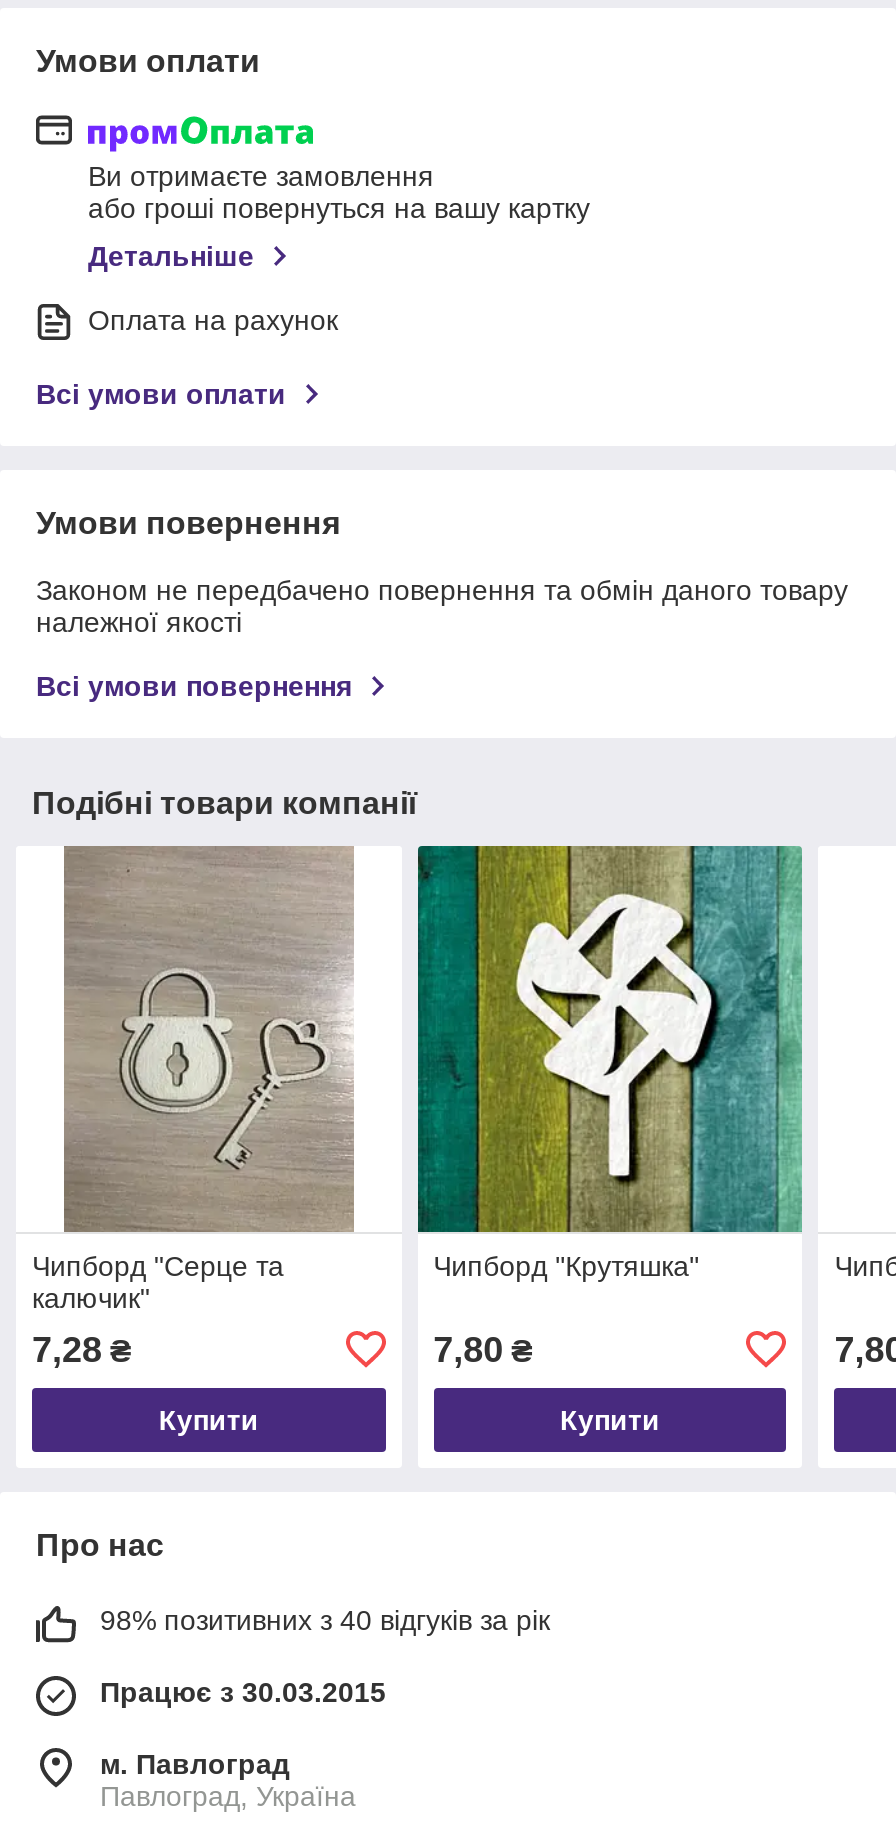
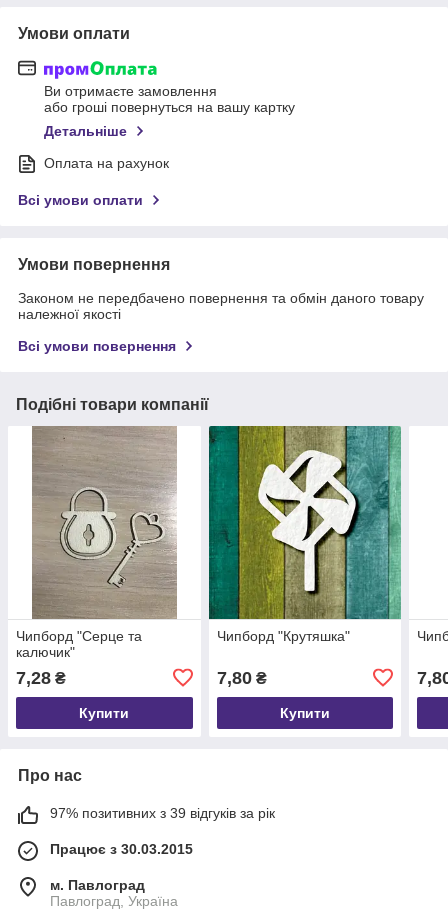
[100,1604,550,1636] 98% позитивних з 40 відгуків за рік -> [50,805,275,821] 97% позитивних з 39 відгуків за рік

